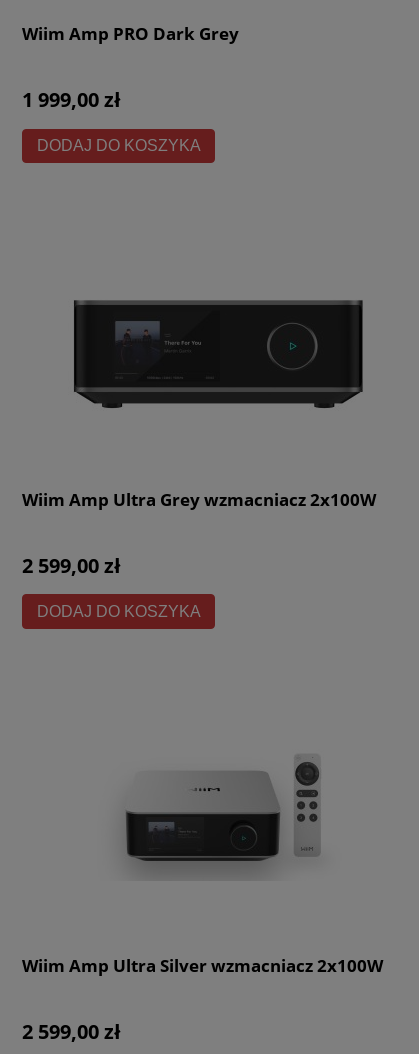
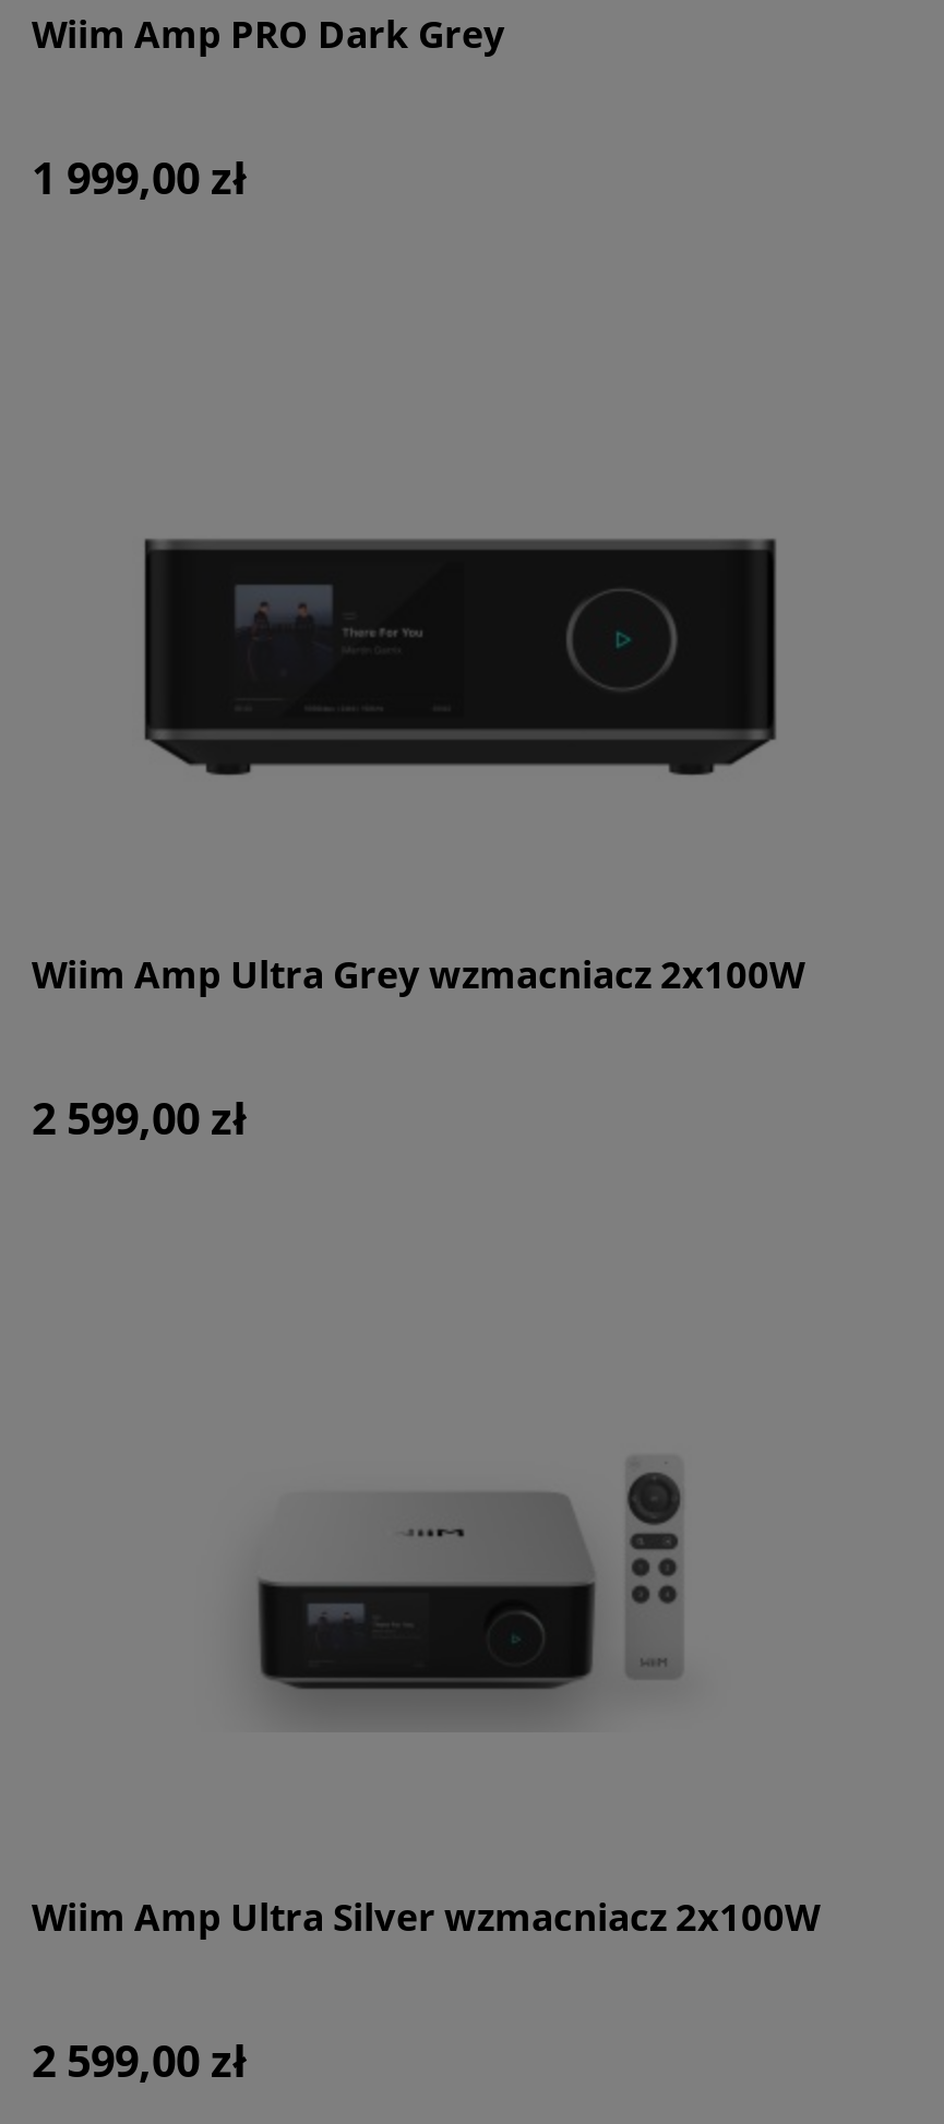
[37,136,201,154] DODAJ DO KOSZYKA -> none
[37,602,201,620] DODAJ DO KOSZYKA -> none

